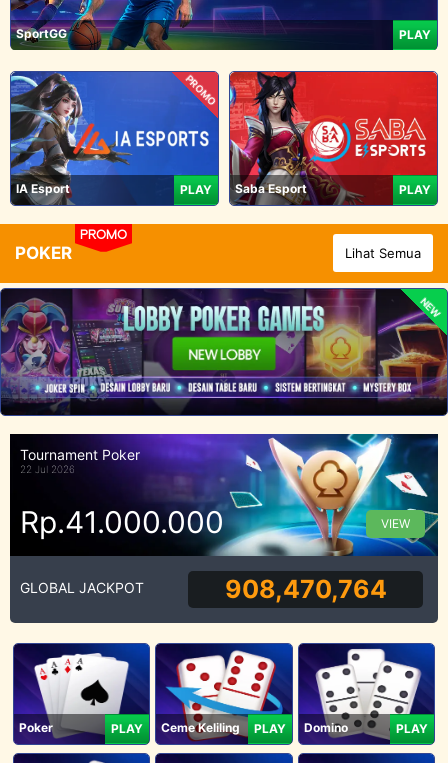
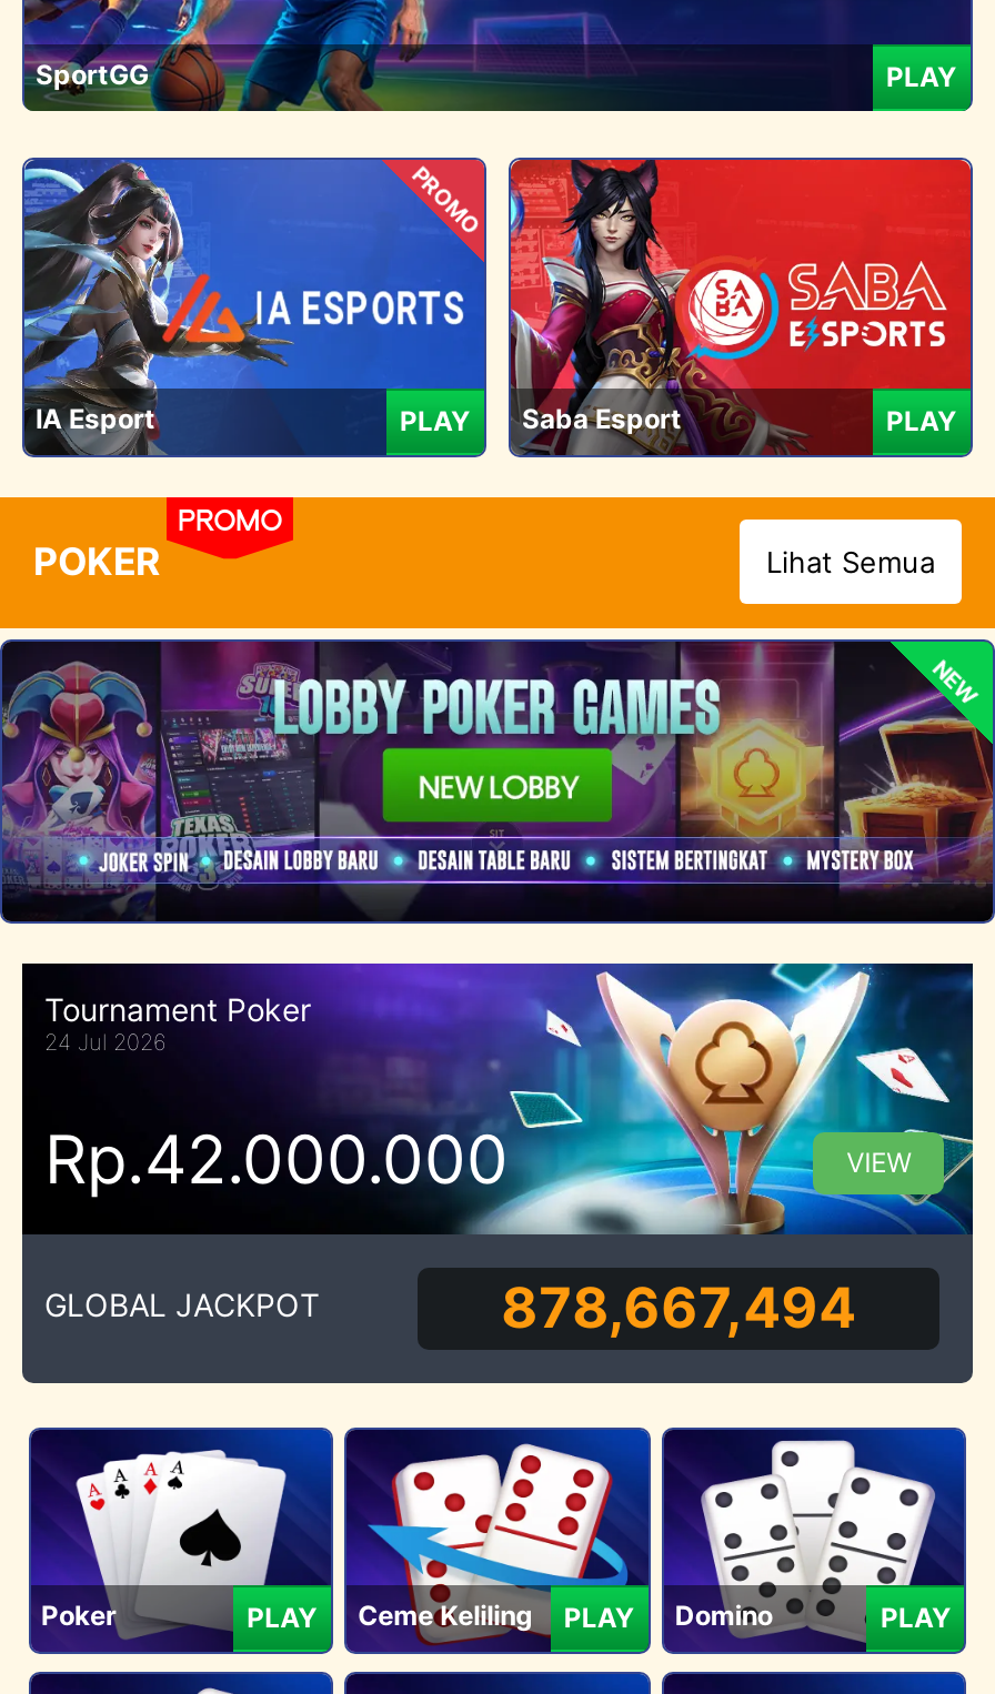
[20,463,75,475] 22 Jul 2026 -> [44,1029,167,1055] 24 Jul 2026
[20,504,224,540] Rp.41.000.000 -> [44,1119,509,1199] Rp.42.000.000
[225,573,387,603] 908,470,764 -> [501,1273,856,1340] 878,667,494

